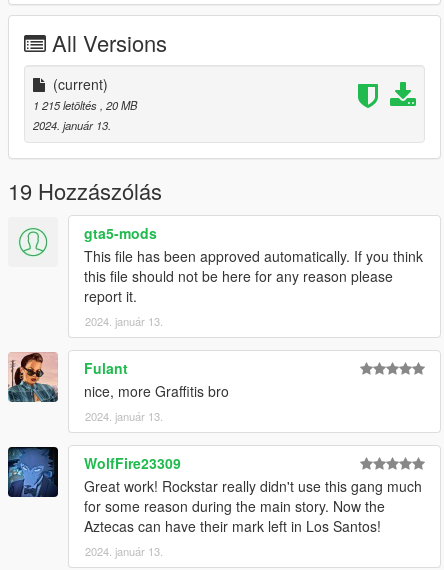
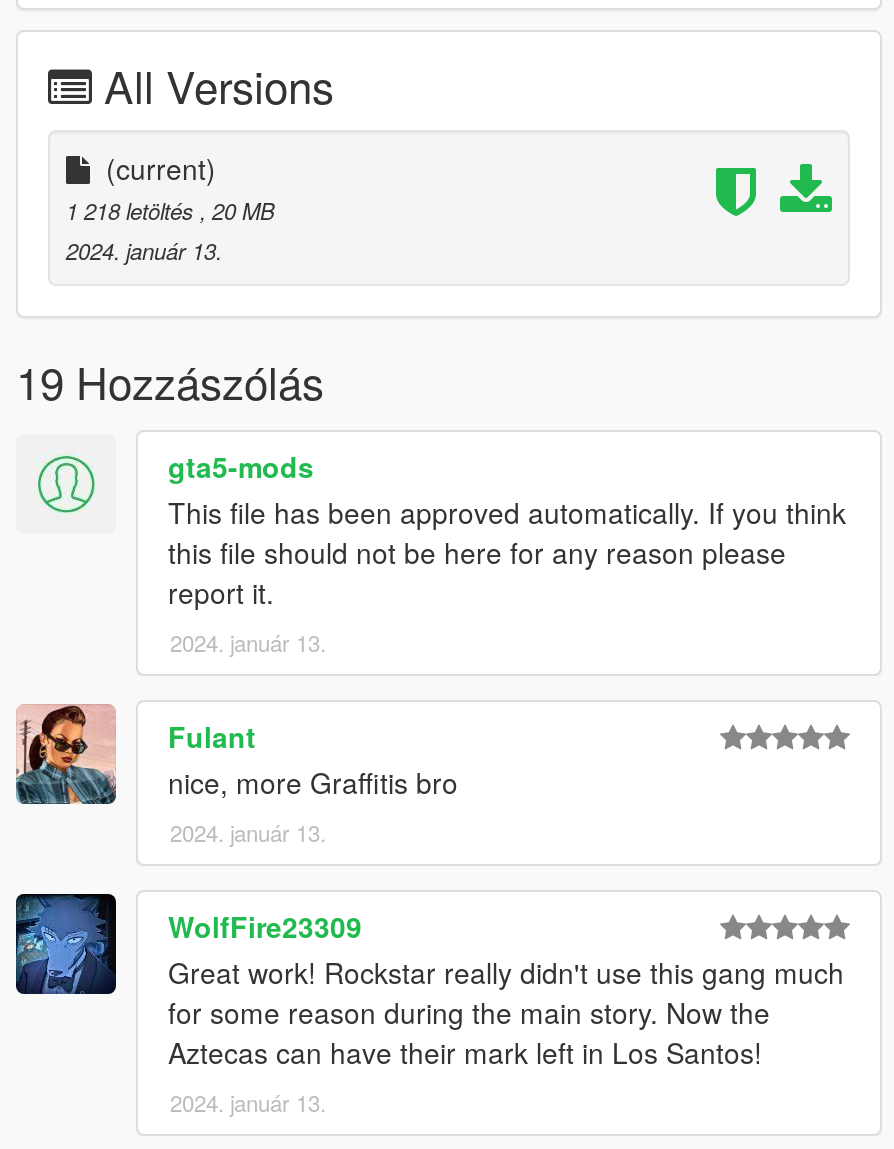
[33,97,137,113] 1 215 letöltés, 20 MB -> [66,195,274,227] 1 218 letöltés, 20 MB

